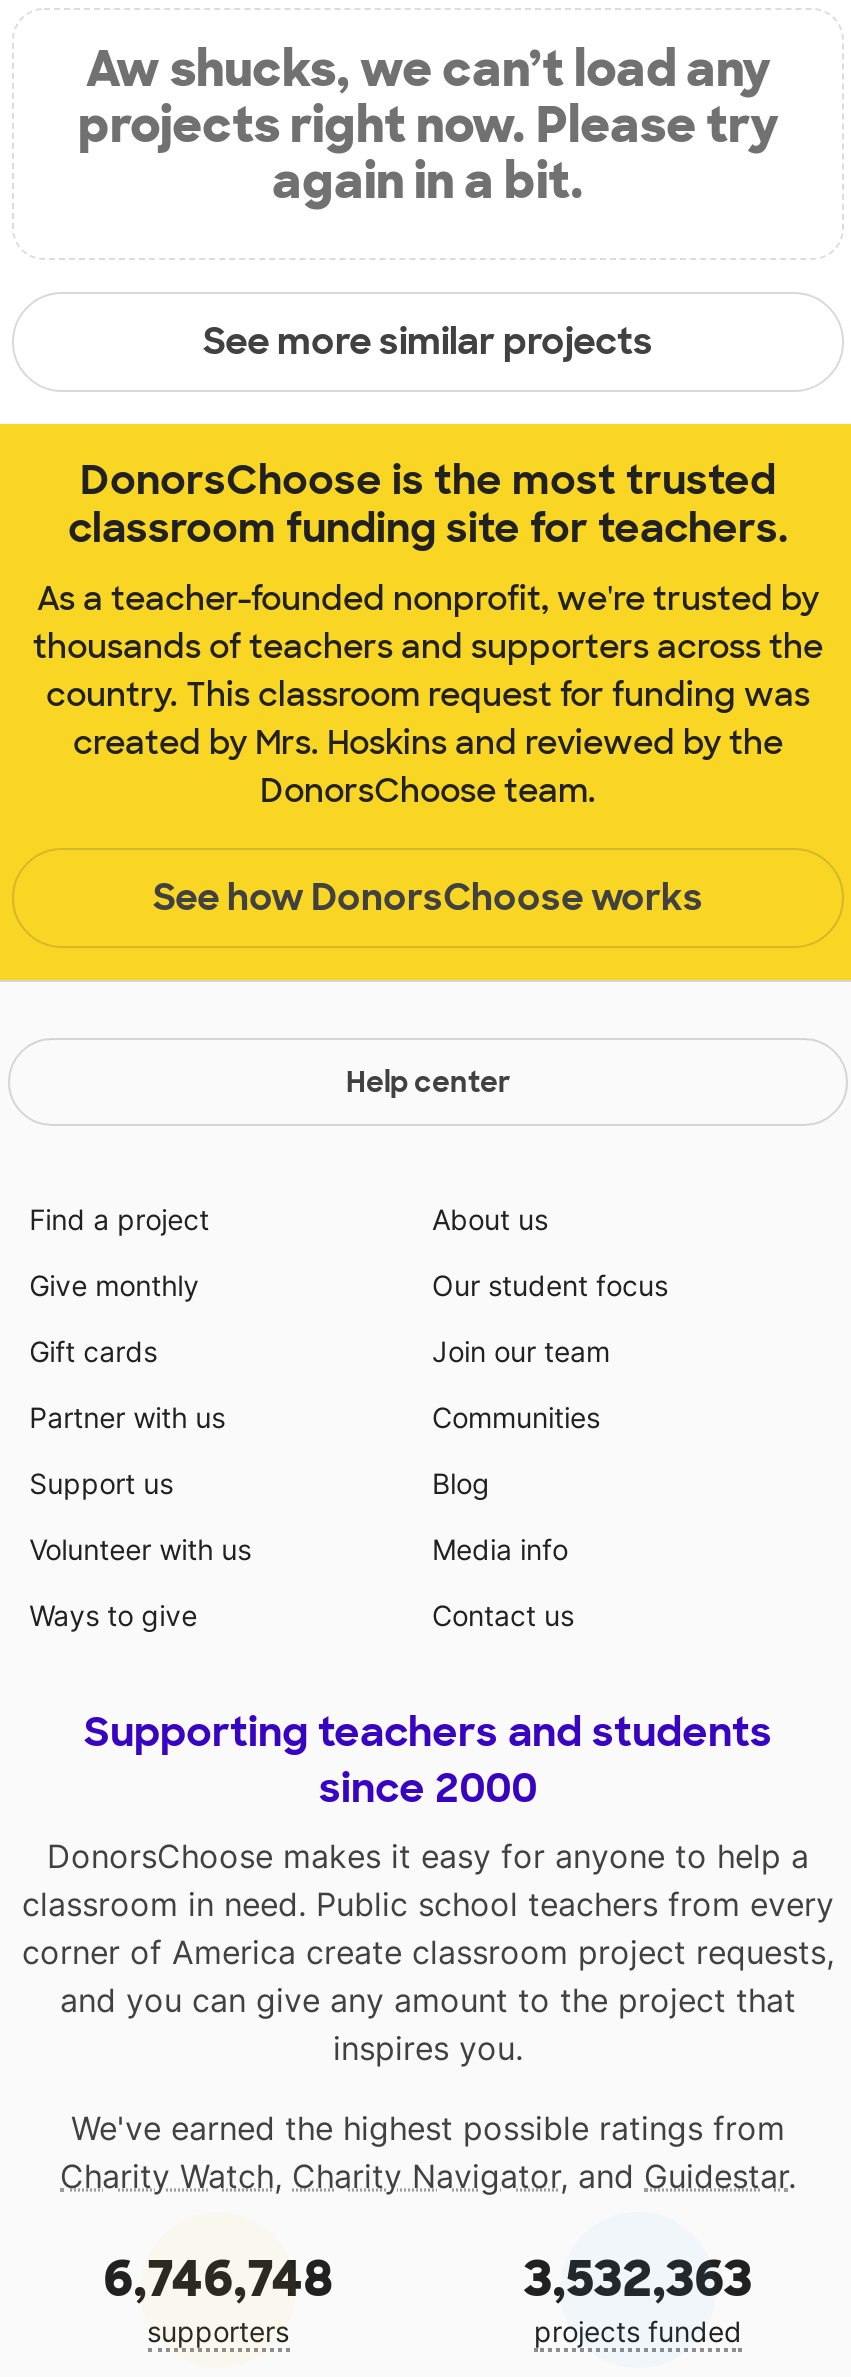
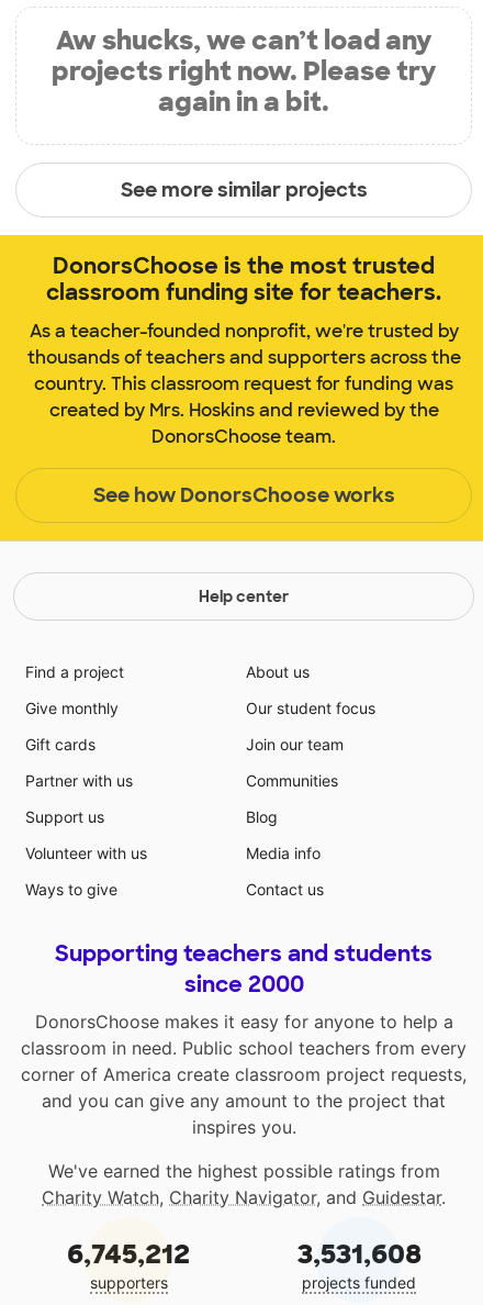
[103,2249,333,2311] 6,746,748 -> [67,1237,190,1271] 6,745,212
[524,2249,752,2311] 3,532,363 -> [297,1237,421,1271] 3,531,608

